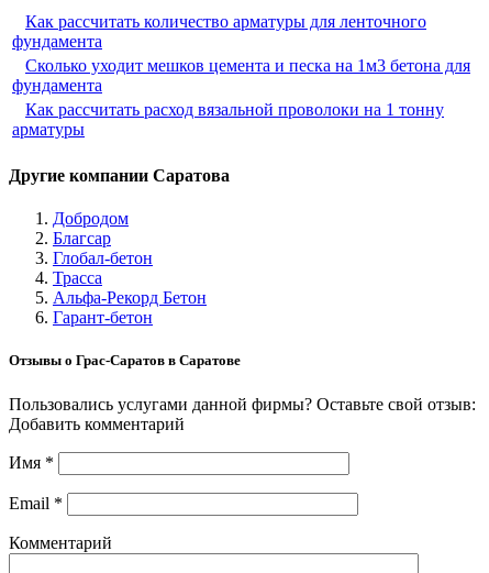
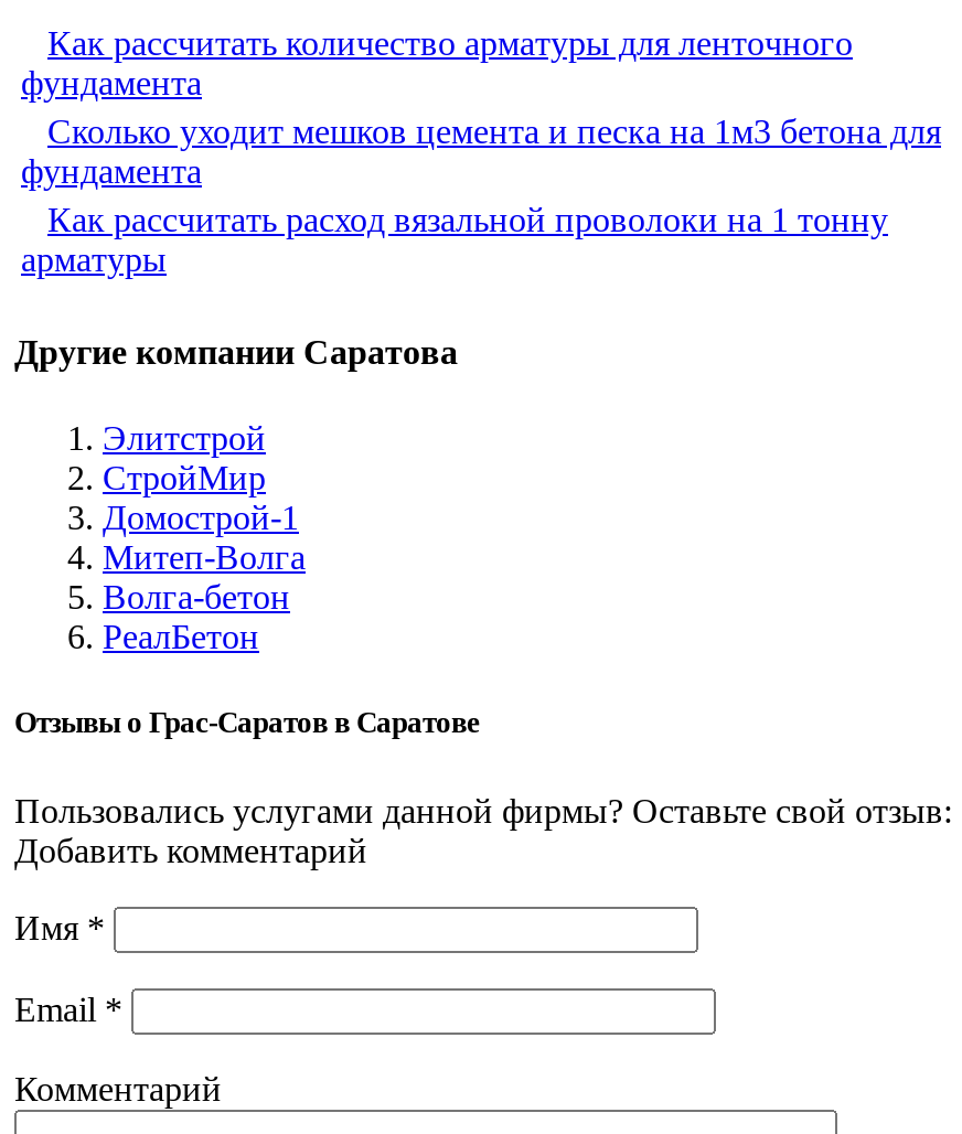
[53,209,207,327] Добродом | Благсар | Глобал-бетон | Трасса | Альфа-Рекорд Бетон | Гарант-бетон -> [103,420,306,656] Элитстрой | СтройМир | Домострой-1 | Митеп-Волга | Волга-бетон | РеалБетон

